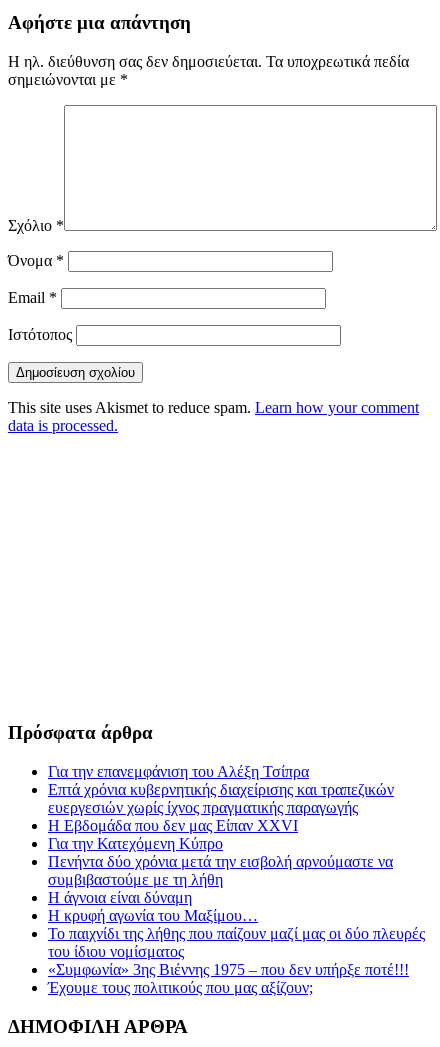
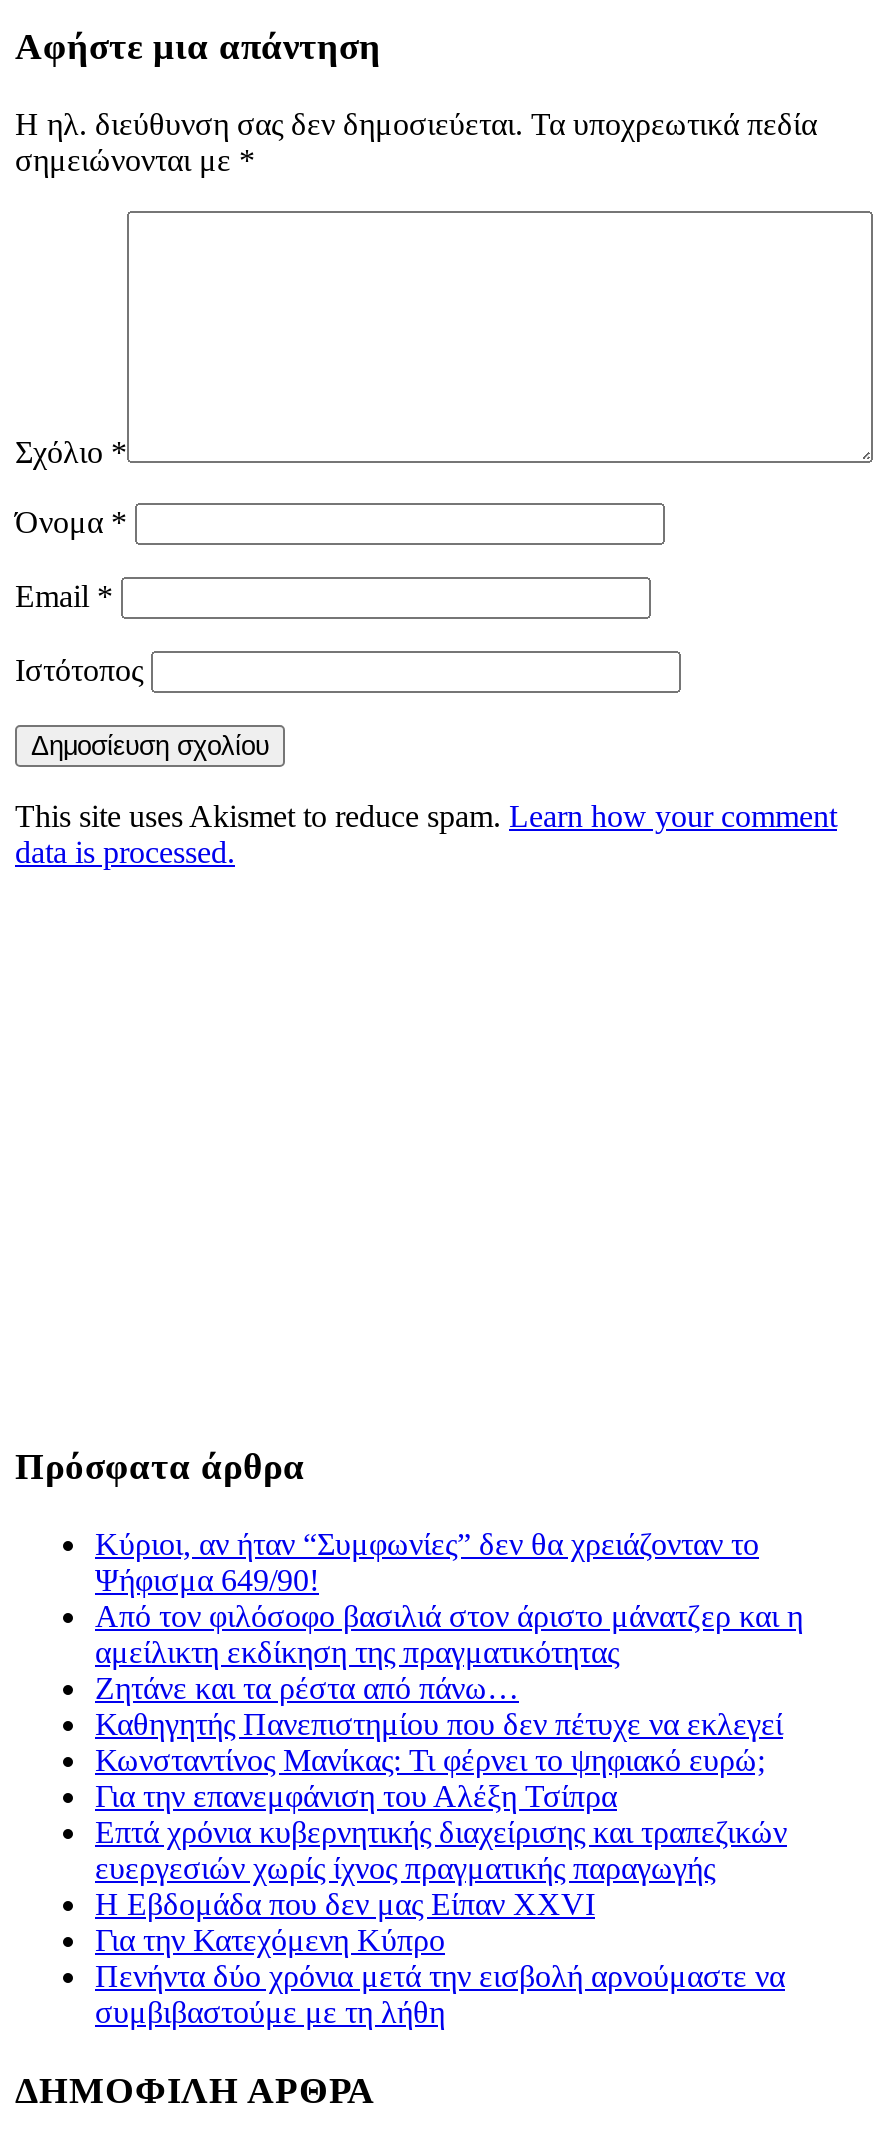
none -> [95,1527,803,1777] Κύριοι, αν ήταν “Συμφωνίες” δεν θα χρειάζονταν το | Ψήφισμα 649/90! | Από τον φιλόσοφο βασιλιά στον άριστο μάνατζερ και η | αμείλικτη εκδίκηση της πραγματικότητας | Ζητάνε και τα ρέστα από πάνω… | Καθηγητής Πανεπιστημίου που δεν πέτυχε να εκλεγεί | Κωνσταντίνος Μανίκας: Τι φέρνει το ψηφιακό ευρώ;
moved [48,763,394,888] -> [95,1779,787,2029]: Για την επανεμφάνιση του Αλέξη Τσίπρα | Επτά χρόνια κυβερνητικής διαχείρισης και τραπεζικών | ευεργεσιών χωρίς ίχνος πραγματικής παραγωγής | Η Εβδομάδα που δεν μας Είπαν XXVI | Για την Κατεχόμενη Κύπρο | Πενήντα δύο χρόνια μετά την εισβολή αρνούμαστε να | συμβιβαστούμε με τη λήθη
[48,889,425,996] Η άγνοια είναι δύναμη | Η κρυφή αγωνία του Μαξίμου… | Το παιχνίδι της λήθης που παίζουν μαζί μας οι δύο πλευρές | του ίδιου νομίσματος | «Συμφωνία» 3ης Βιέννης 1975 – που δεν υπήρξε ποτέ!!! | Έχουμε τους πολιτικούς που μας αξίζουν; -> none

